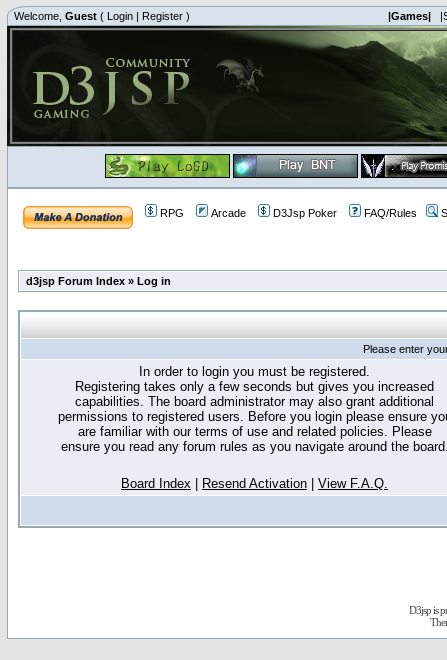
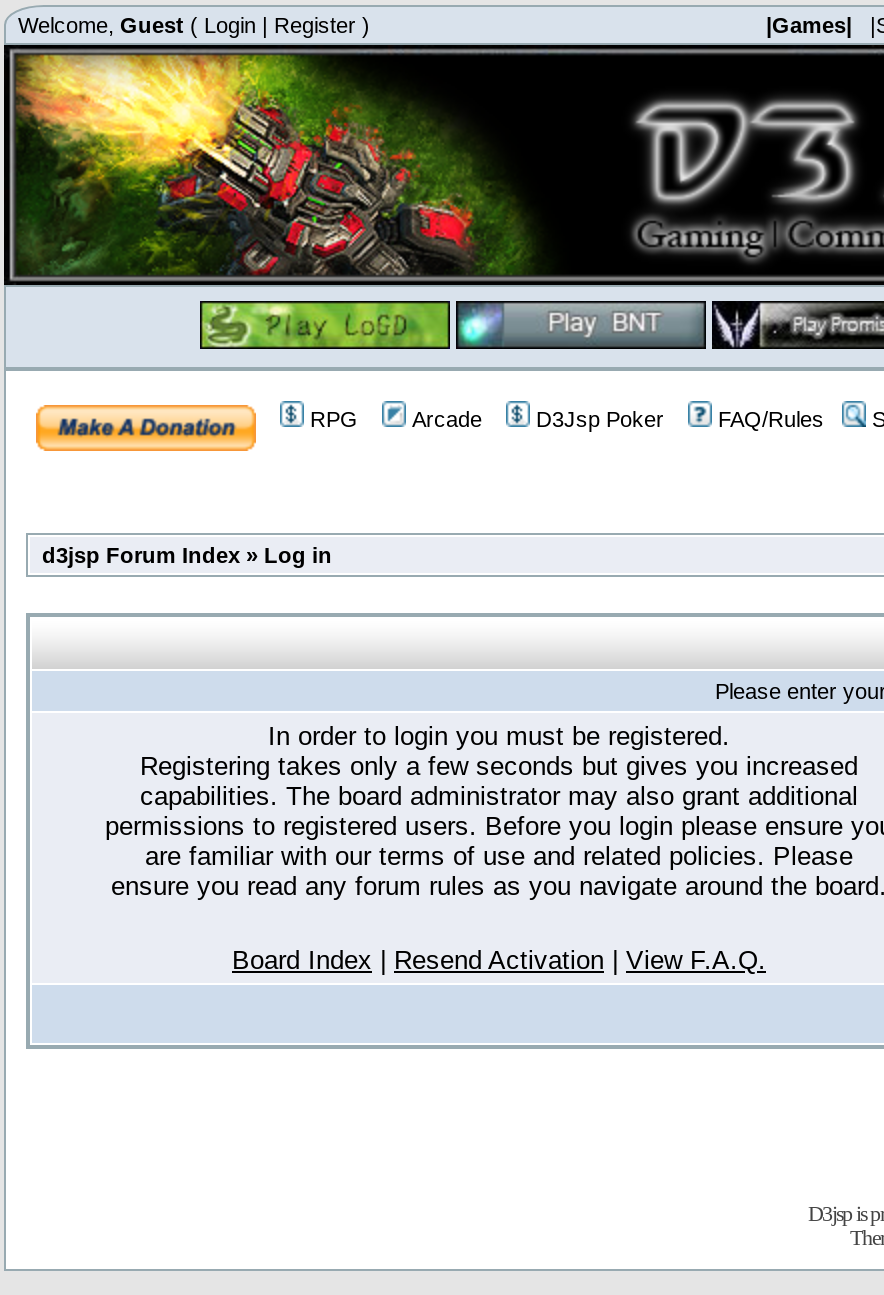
[12,25,444,141] [image] -> [16,43,878,275] [image]

